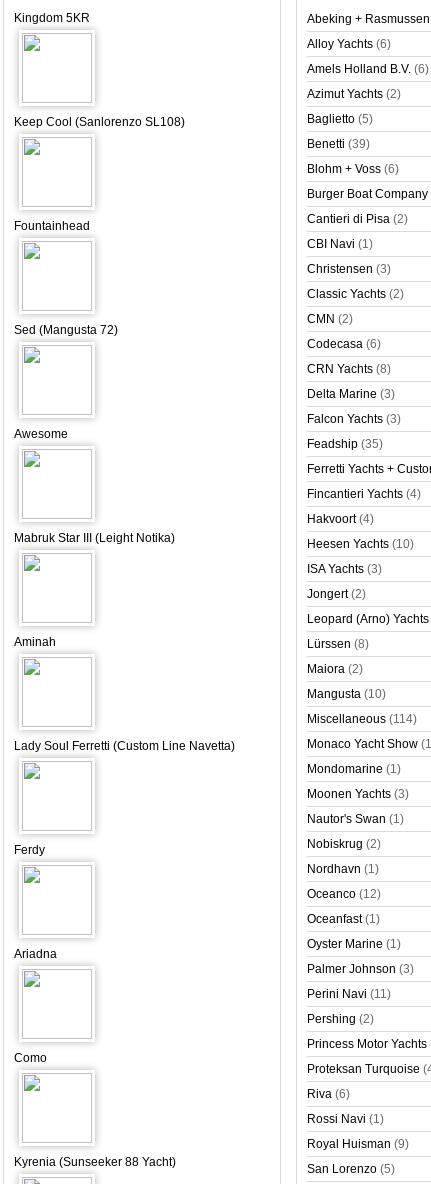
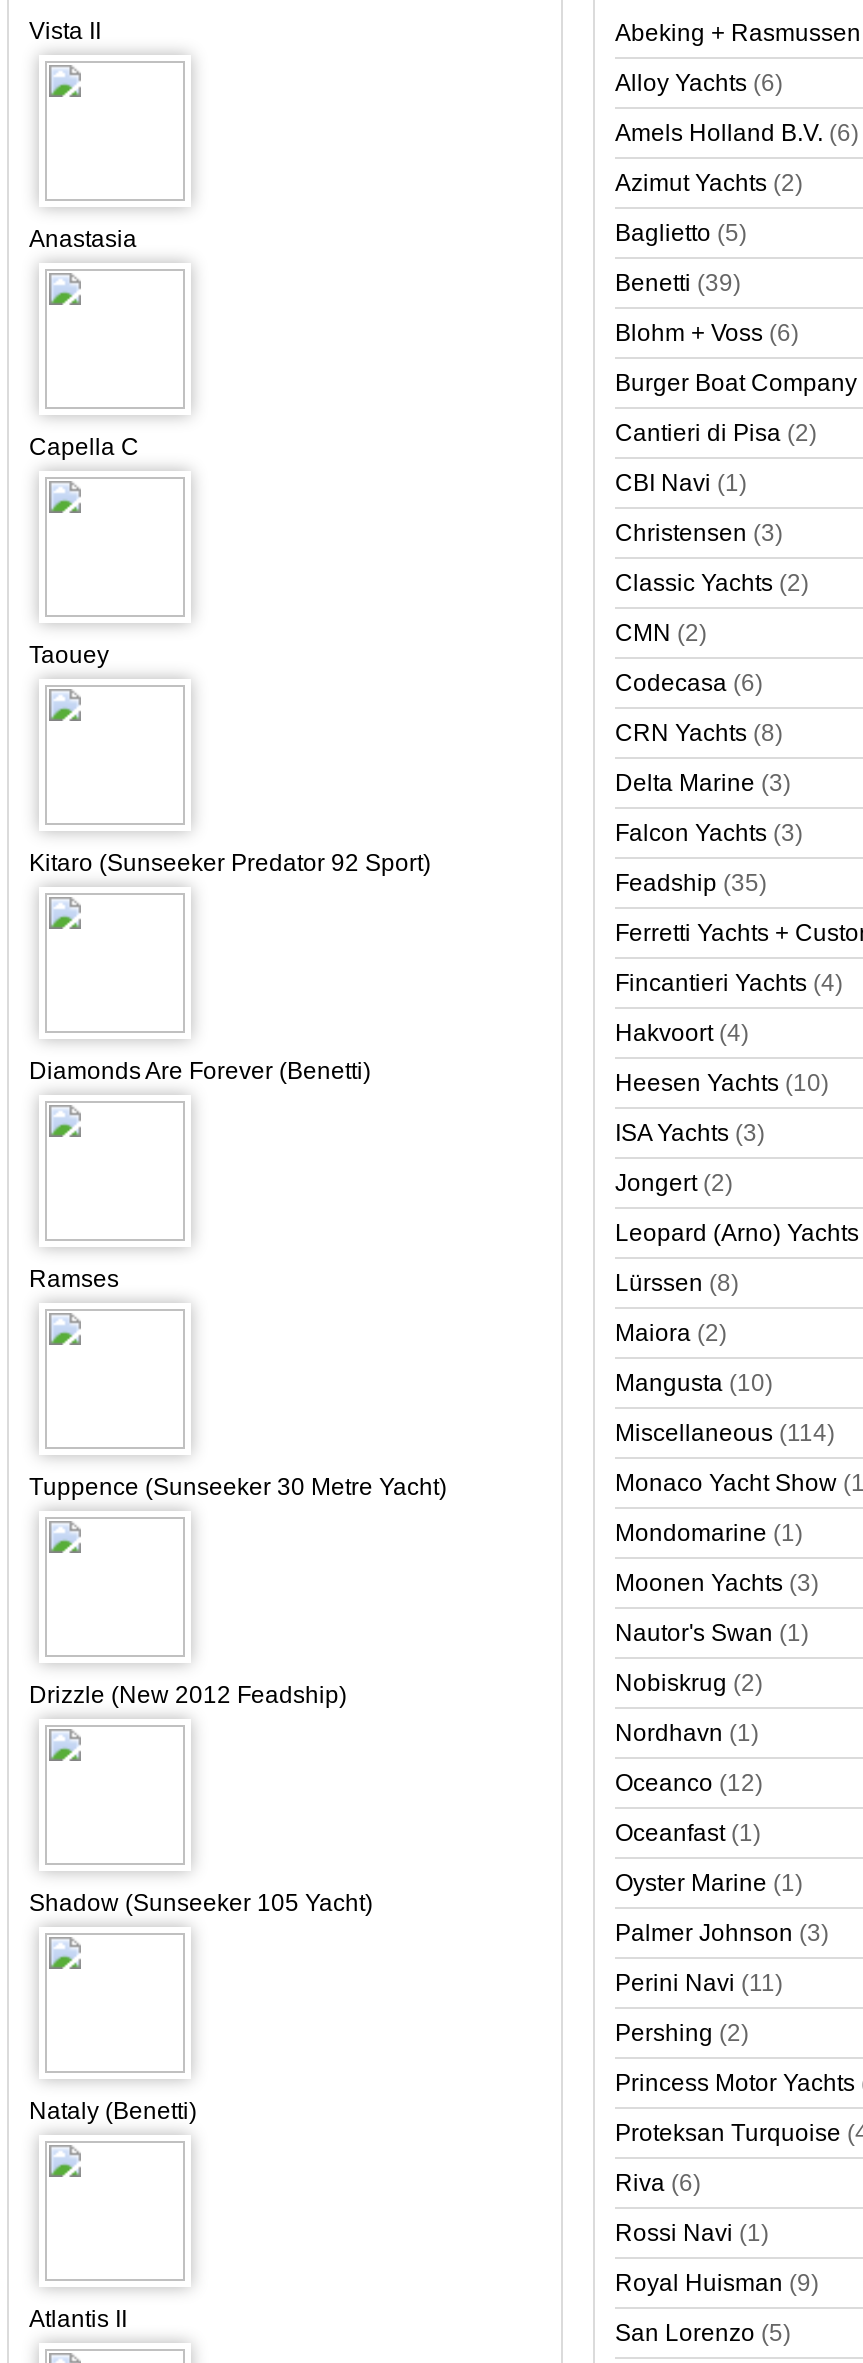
[14,11,90,25] Kingdom 5KR -> [29,17,101,45] Vista II
[14,115,185,129] Keep Cool (Sanlorenzo SL108) -> [29,225,137,253] Anastasia
[14,219,90,233] Fountainhead -> [29,433,139,461] Capella C
[14,323,118,337] Sed (Mangusta 72) -> [29,641,109,669] Taouey
[14,427,68,441] Awesome -> [29,849,431,877] Kitaro (Sunseeker Predator 92 Sport)
[14,531,175,545] Mabruk Star III (Leight Notika) -> [29,1057,371,1085] Diamonds Are Forever (Benetti)
[14,635,56,649] Aminah -> [29,1265,119,1293] Ramses
[14,739,235,753] Lady Soul Ferretti (Custom Line Navetta) -> [29,1473,447,1501] Tuppence (Sunseeker 30 Metre Yacht)
[14,843,45,857] Ferdy -> [29,1681,347,1709] Drizzle (New 2012 Feadship)
[14,947,57,961] Ariadna -> [29,1889,373,1917] Shadow (Sunseeker 105 Yacht)
[14,1051,47,1065] Como -> [29,2097,197,2125] Nataly (Benetti)
[14,1155,176,1169] Kyrenia (Sunseeker 88 Yacht) -> [29,2305,127,2333] Atlantis II

